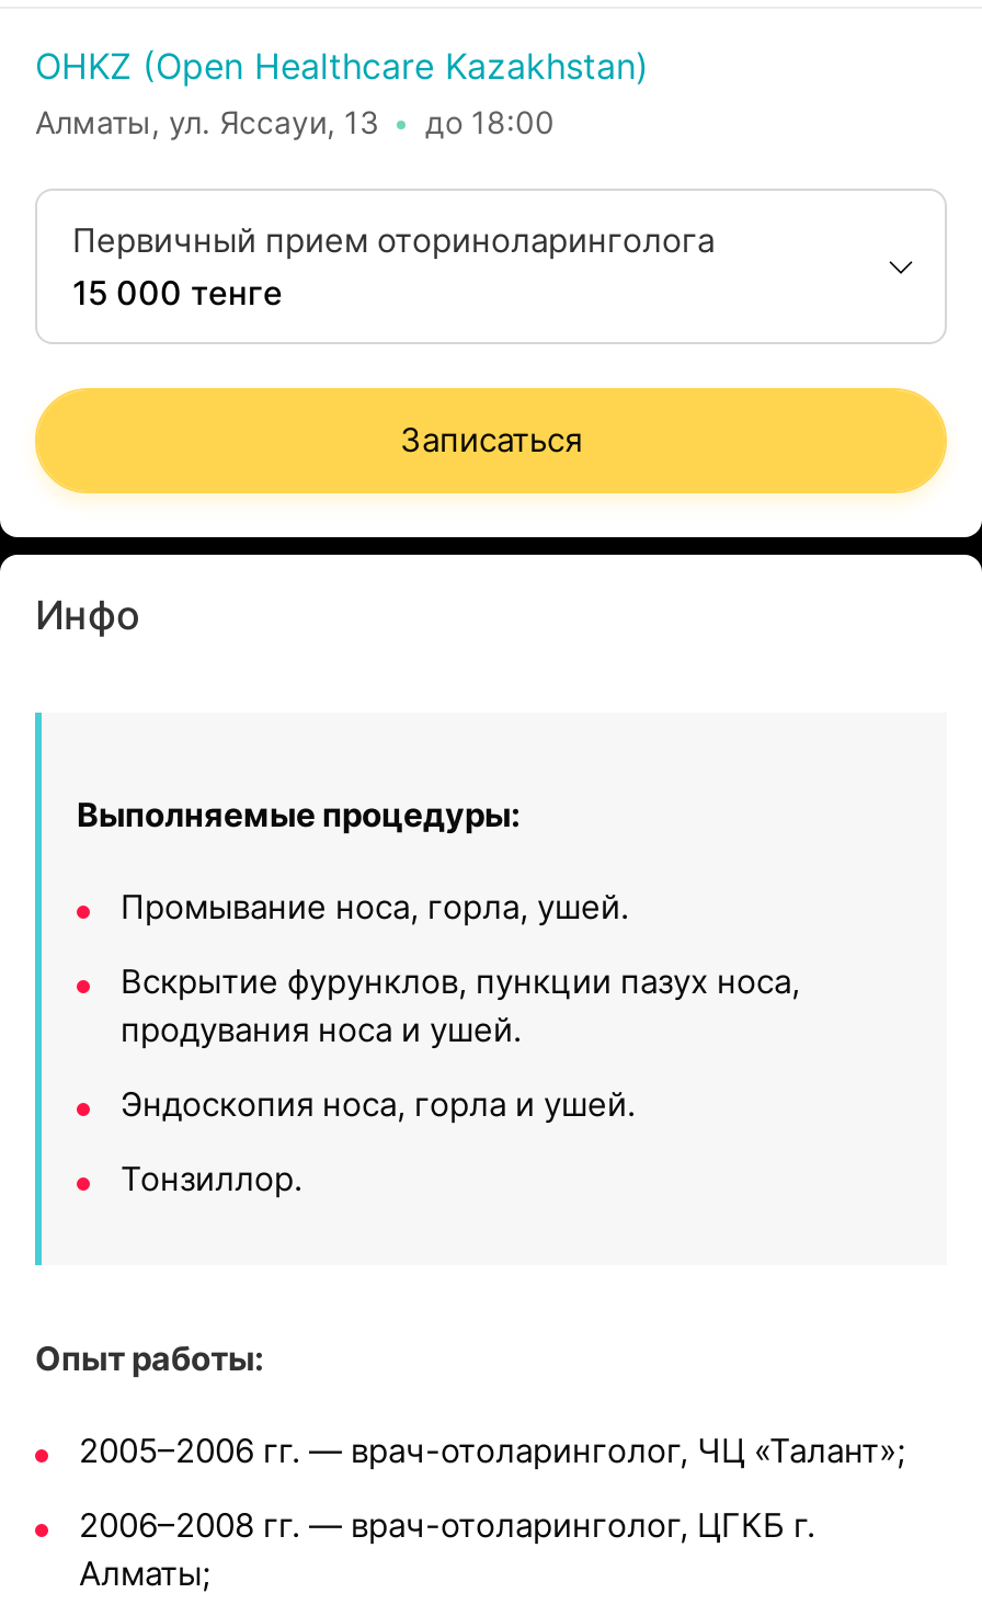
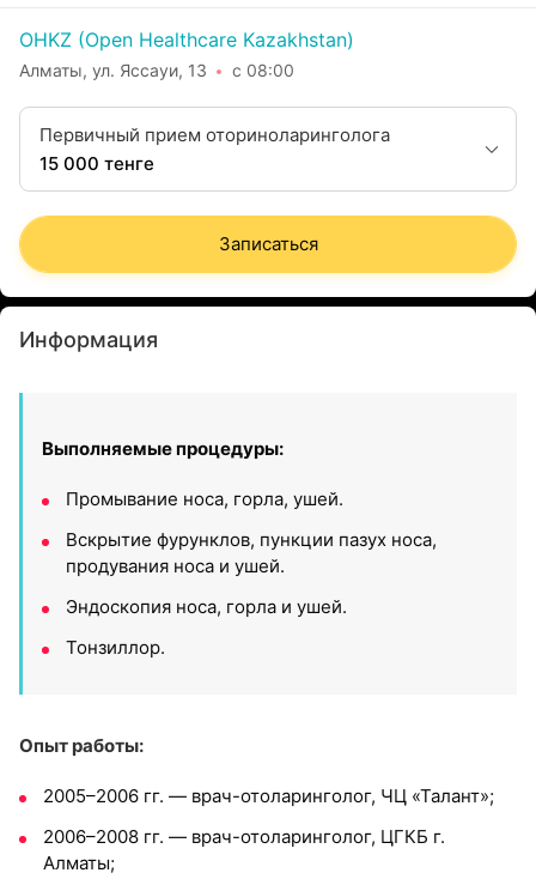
[35,103,555,140] Алматы, ул. Яссауи, 13 до 18:00 -> [19,60,294,80] Алматы, ул. Яссауи, 13 с 08:00
[35,592,140,638] Инфо -> [19,327,158,352] Информация

